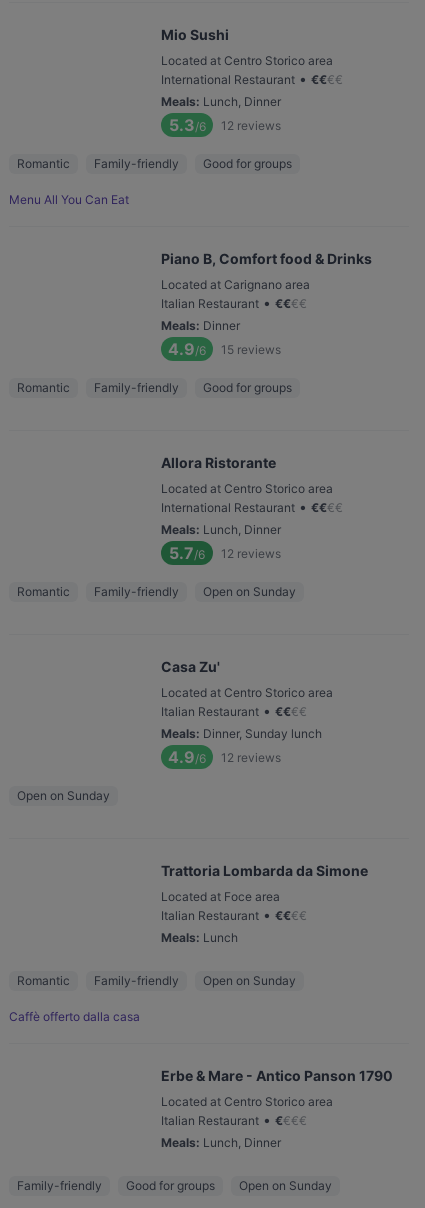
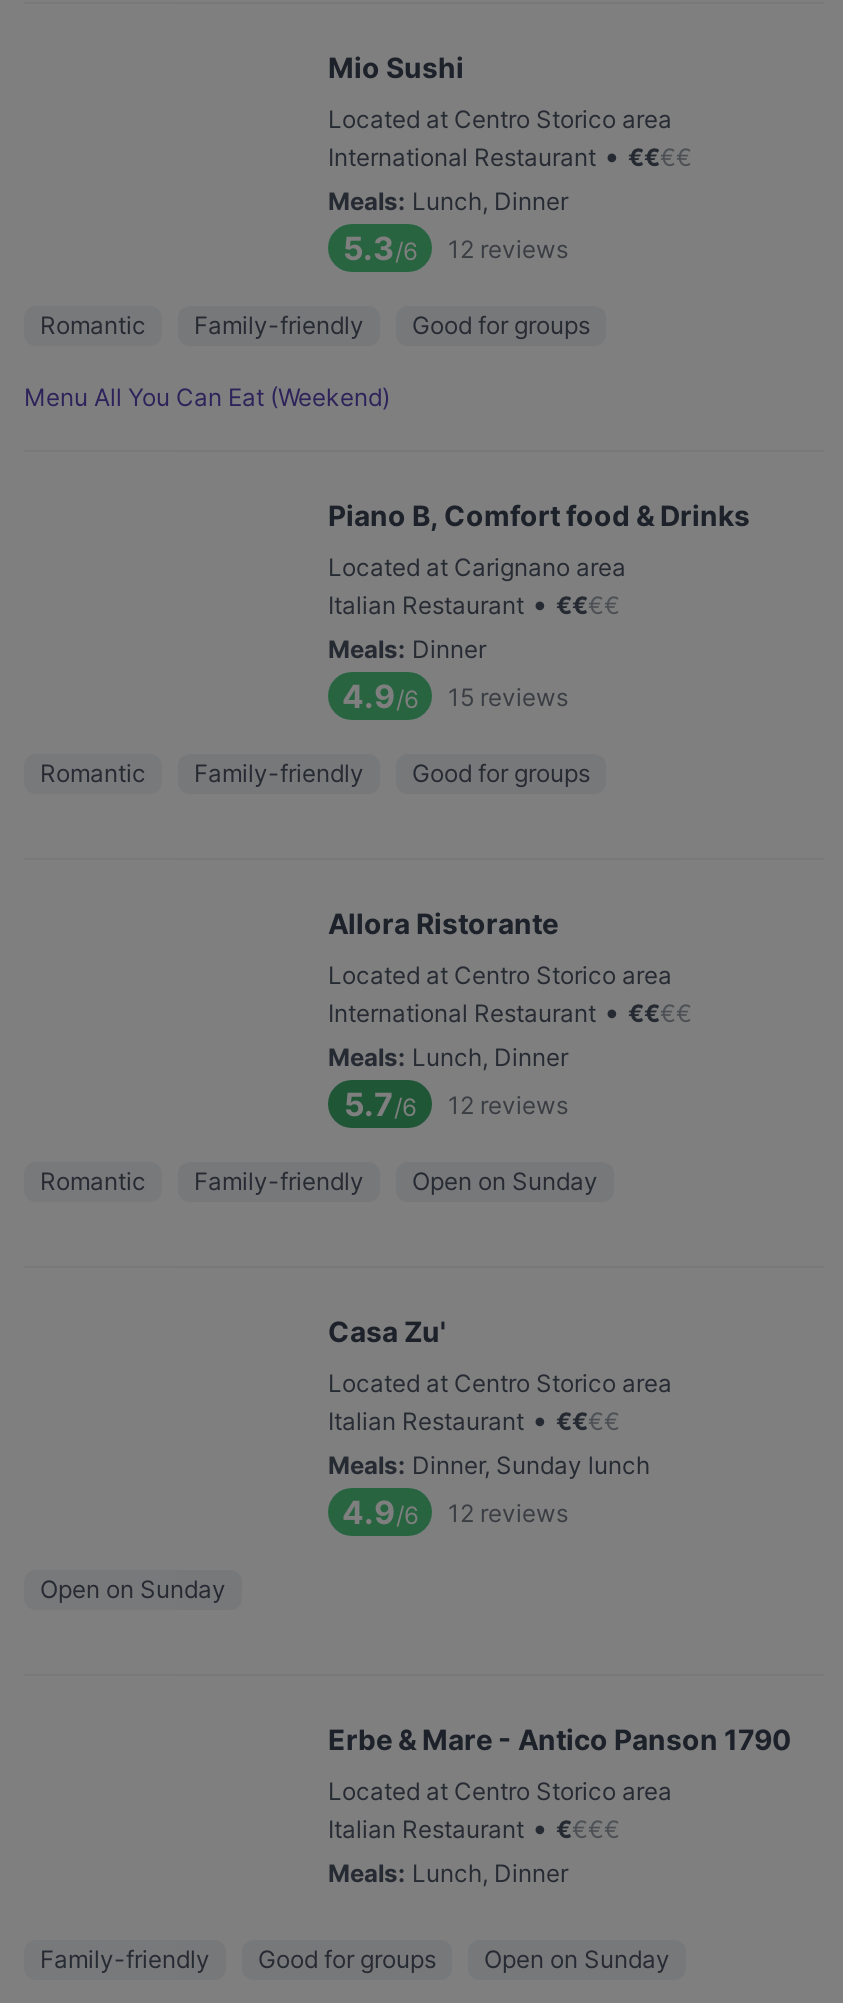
[9,192,129,207] Menu All You Can Eat -> [24,382,390,412] Menu All You Can Eat (Weekend)
[9,862,368,1024] Trattoria Lombarda da Simone | Located at Foce area | Italian Restaurant • €€€€ | Meals: Lunch | Romantic | Family-friendly | Open on Sunday | Caffè offerto dalla casa -> none

